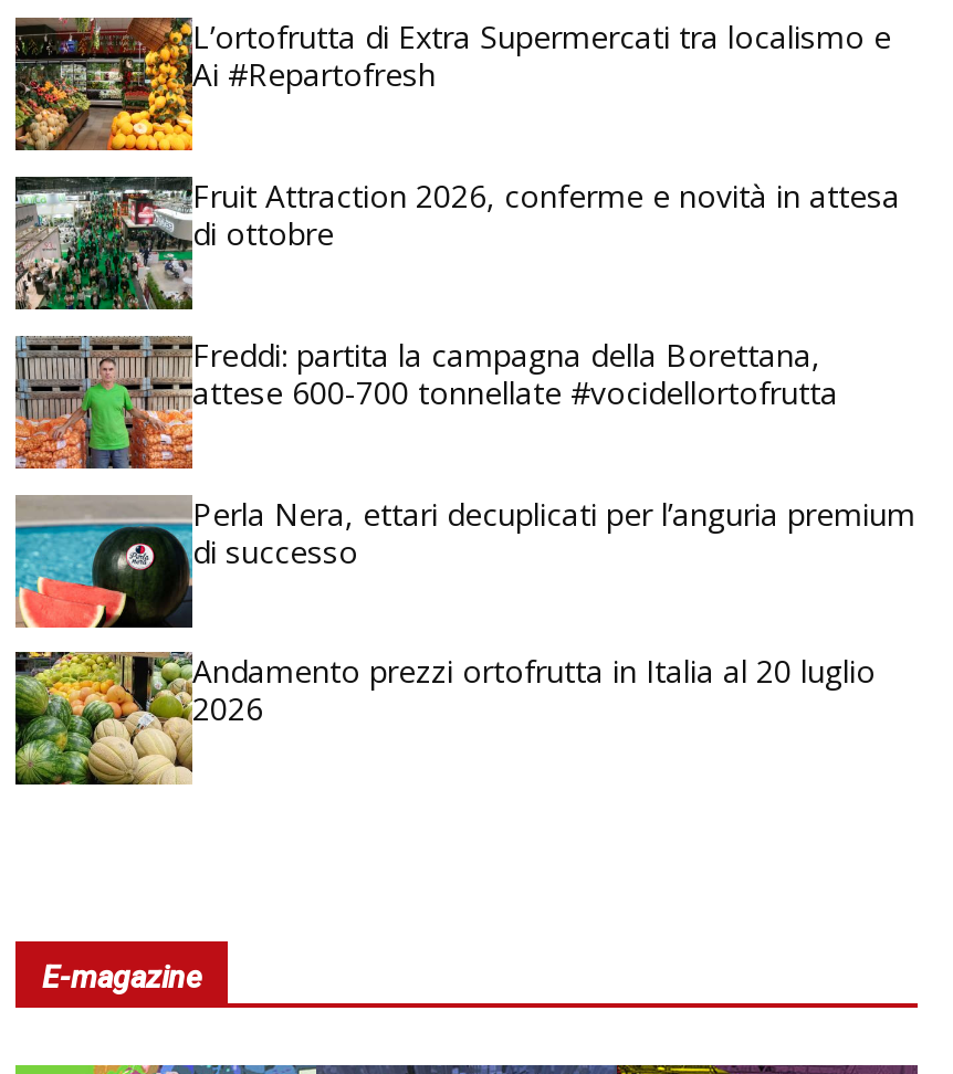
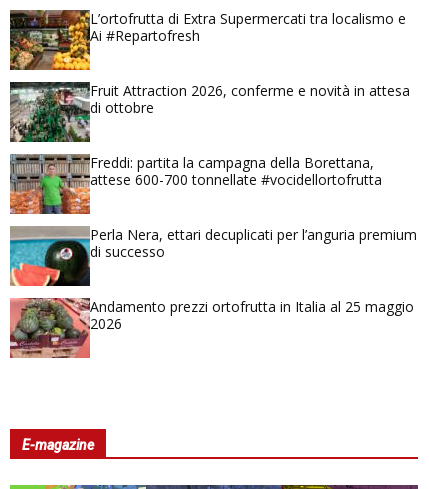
[13,649,876,786] [image] | Andamento prezzi ortofrutta in Italia al 20 luglio -> [9,297,414,359] [image] | Andamento prezzi ortofrutta in Italia al 25 maggio

